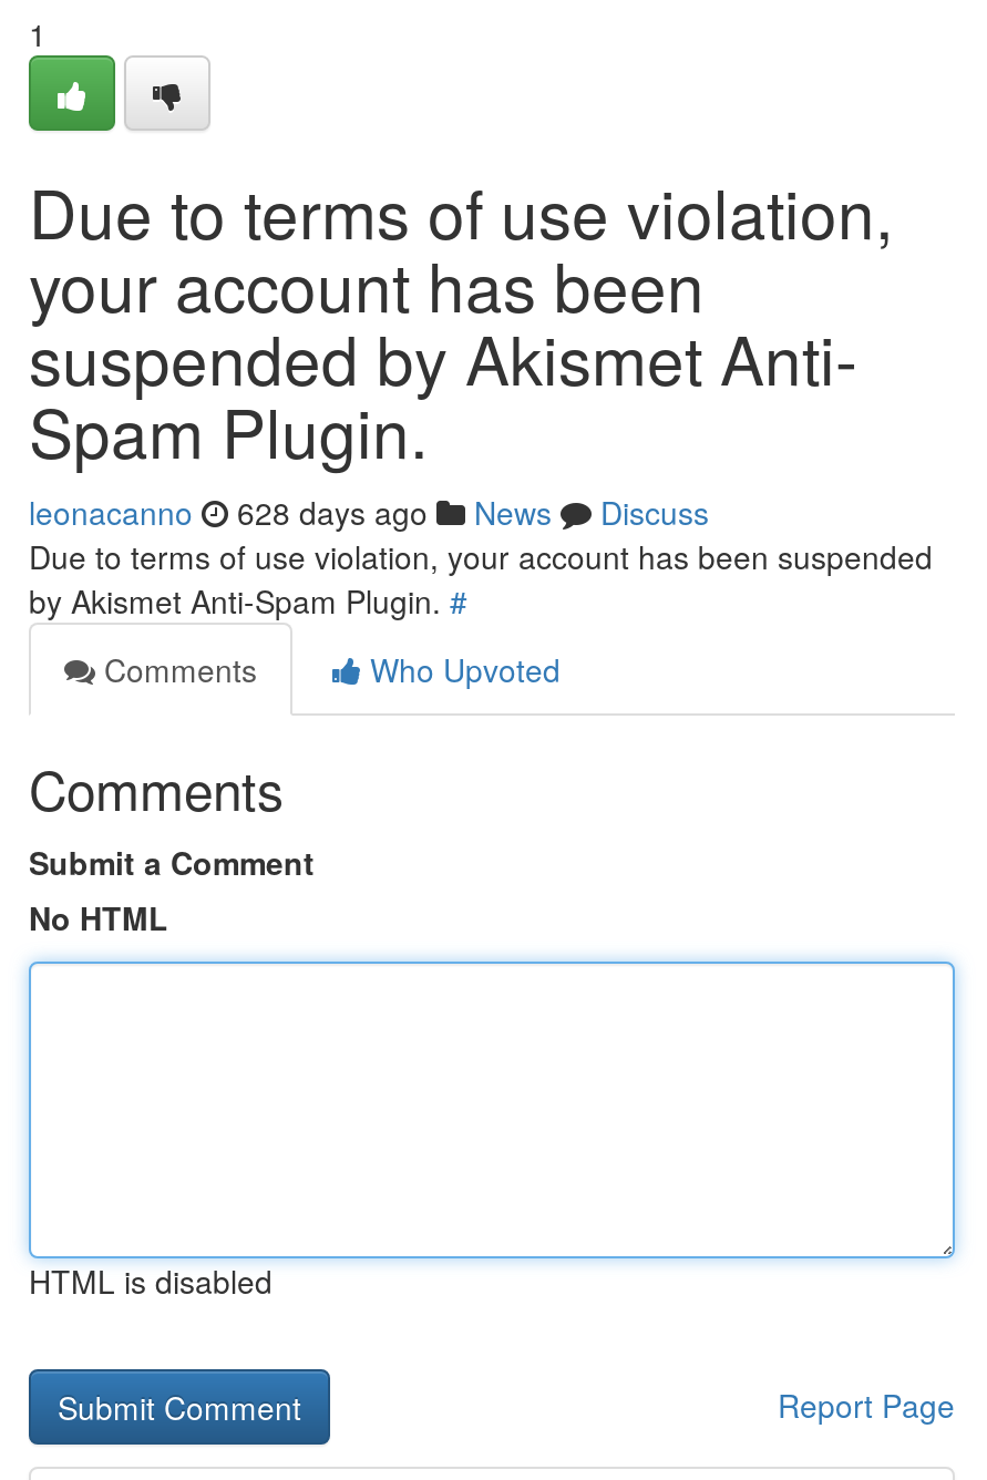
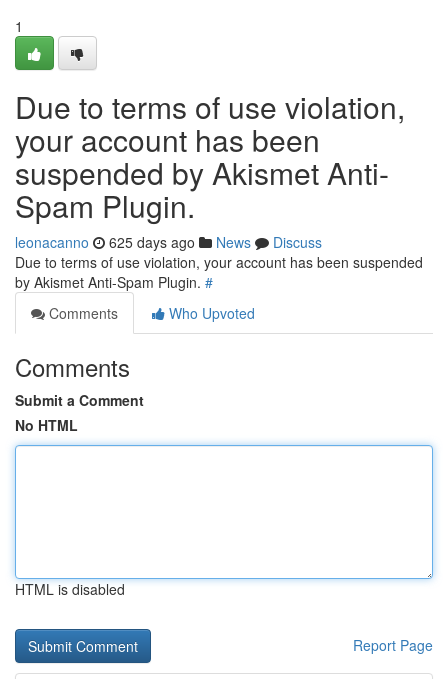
[29,490,709,534] leonacanno 628 days ago News Discuss -> [15,232,322,252] leonacanno 625 days ago News Discuss

